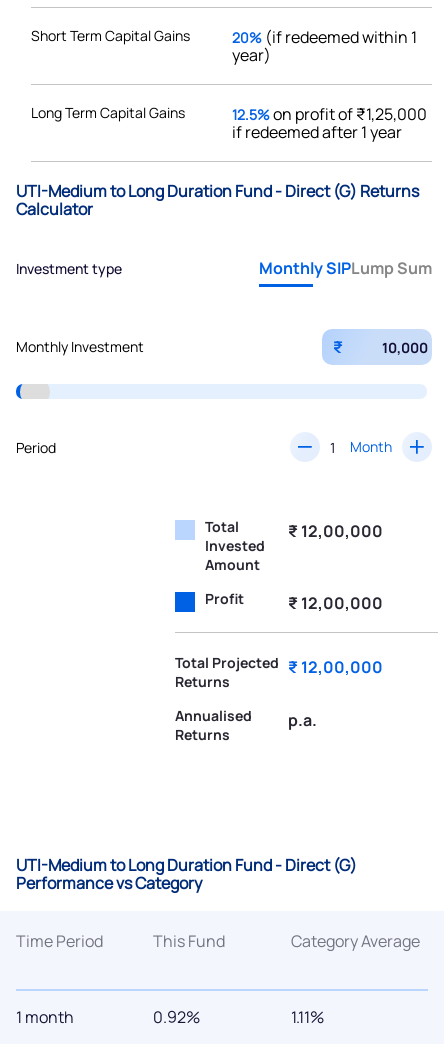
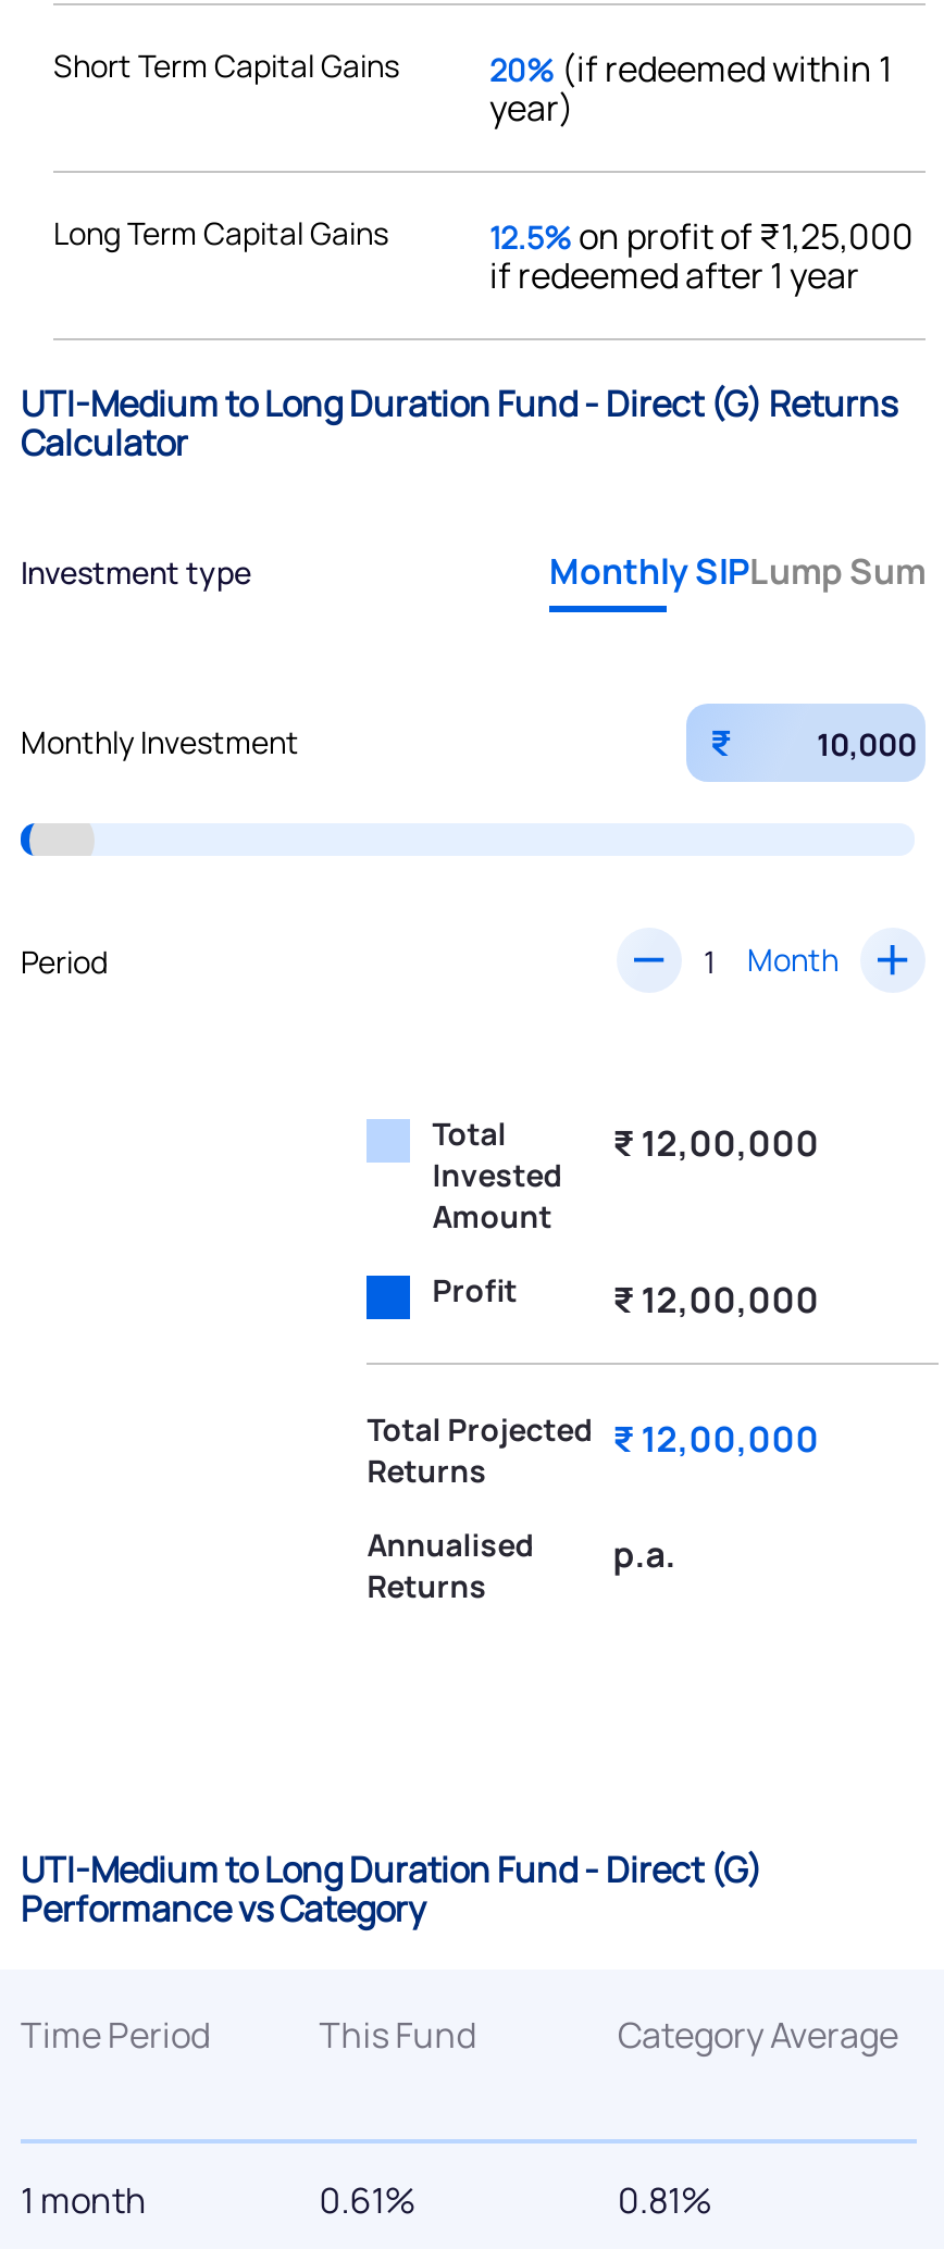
[153,1006,200,1028] 0.92% -> [319,2176,415,2224] 0.61%
[290,1006,323,1028] 1.11% -> [618,2176,711,2224] 0.81%

